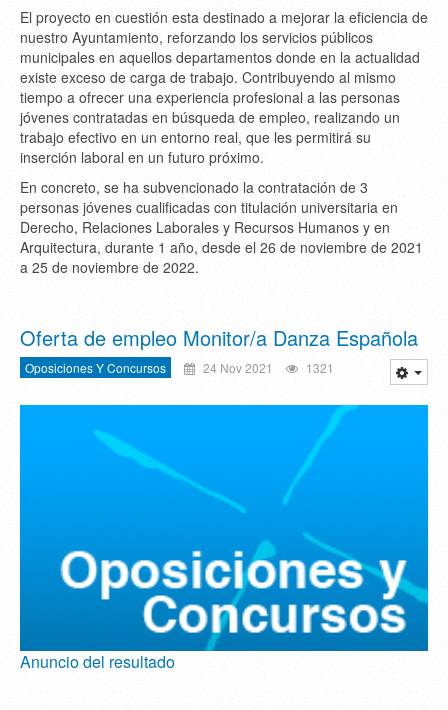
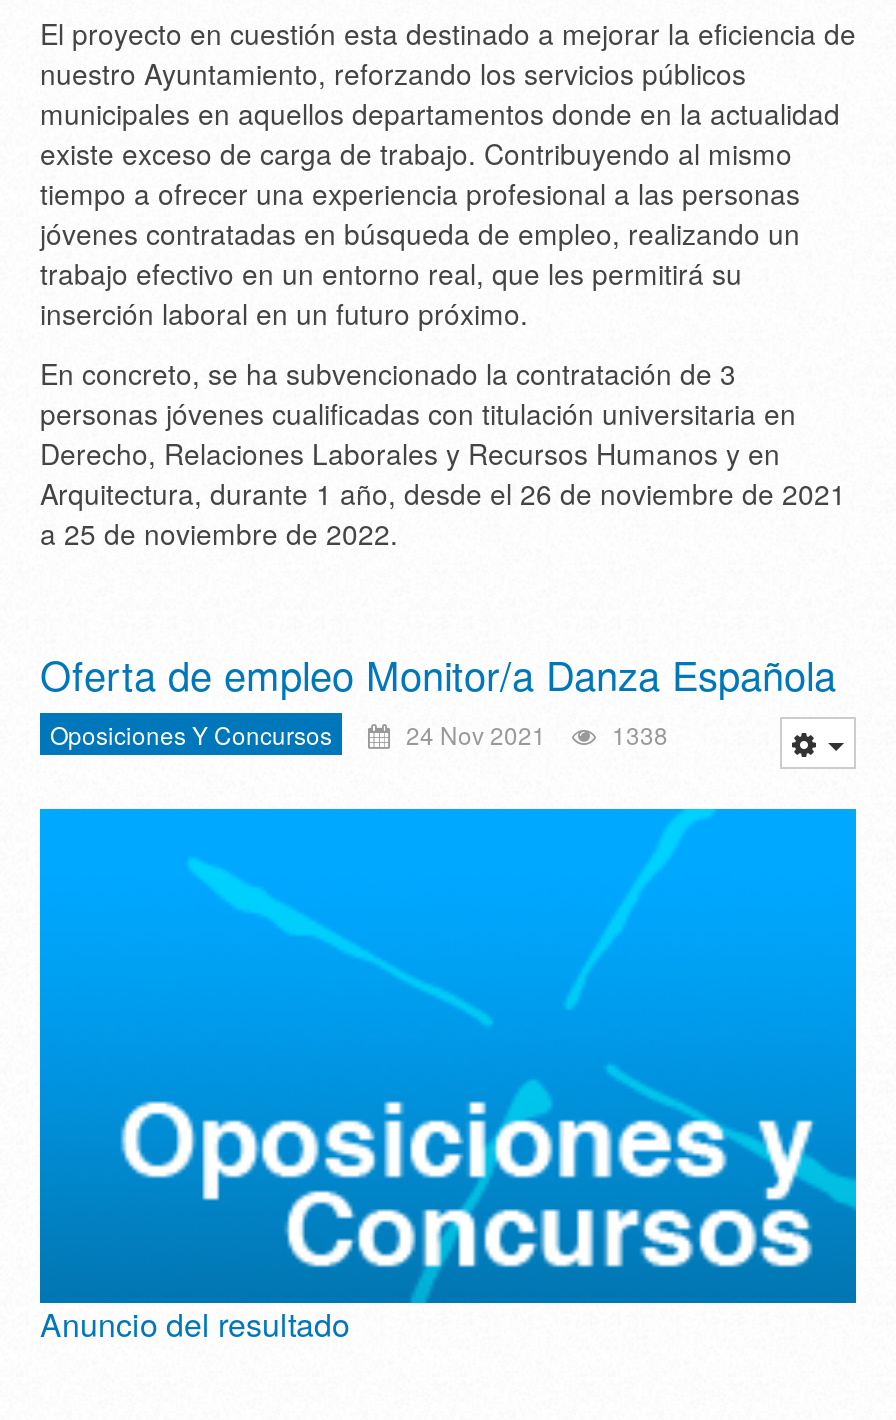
[25,359,334,376] Oposiciones Y Concursos 24 Nov 2021 1321 -> [50,718,668,752] Oposiciones Y Concursos 24 Nov 2021 1338

